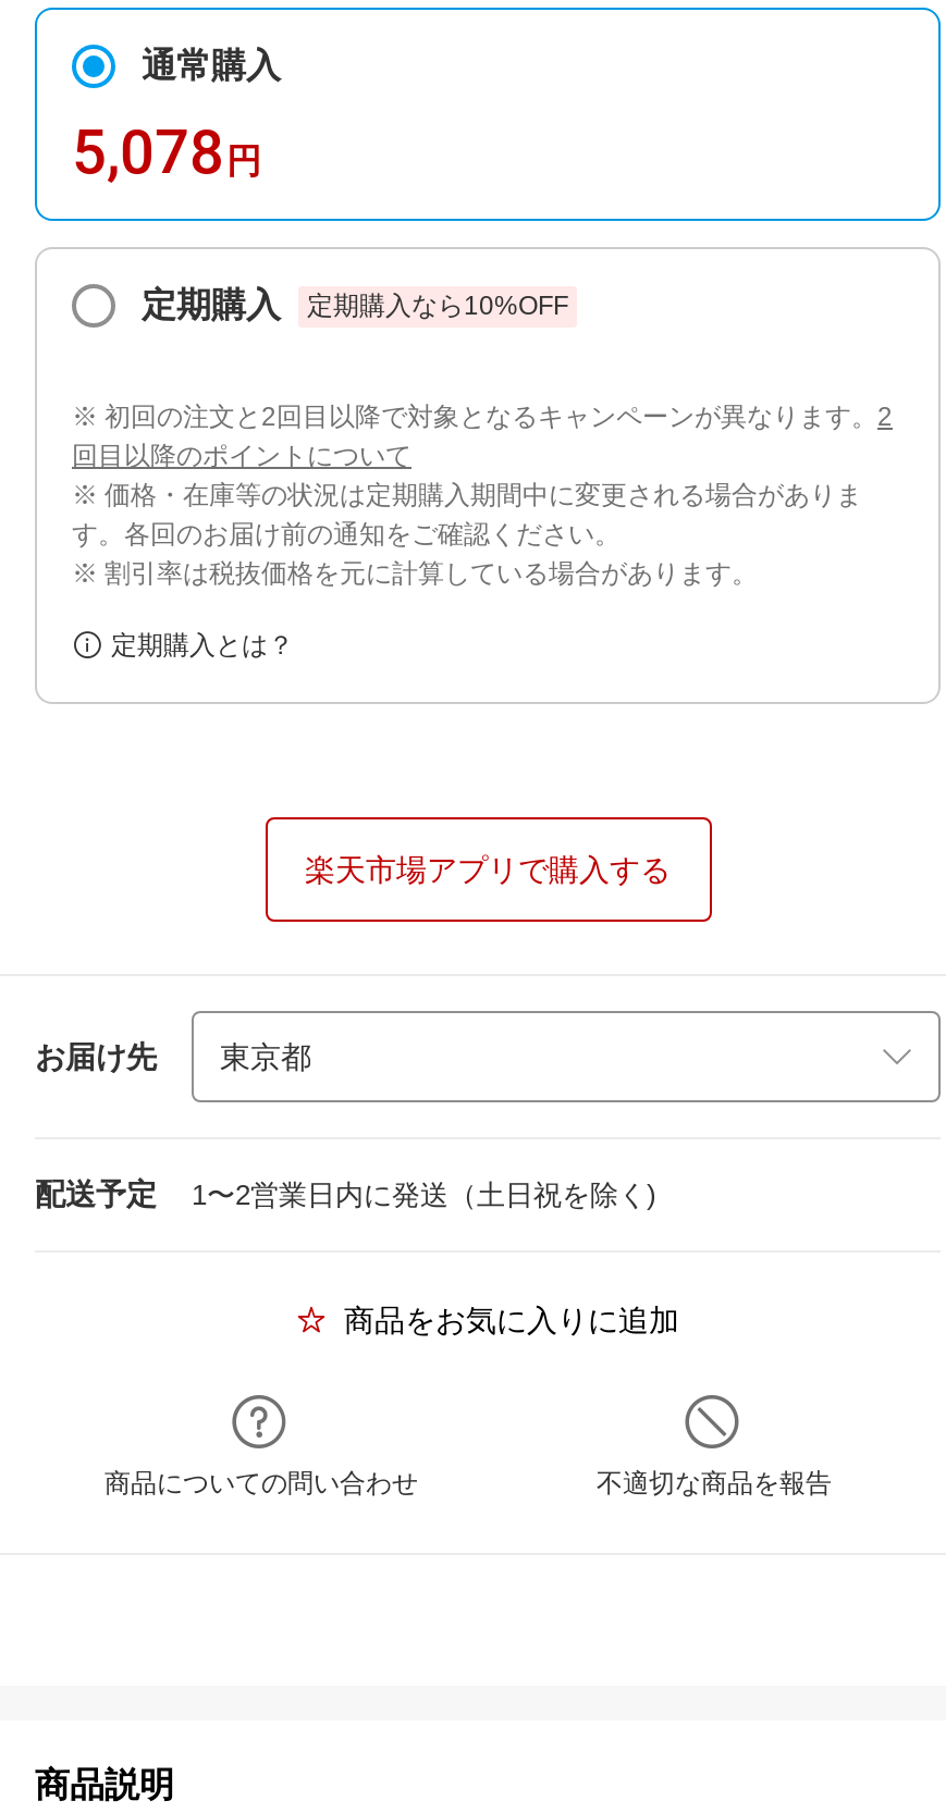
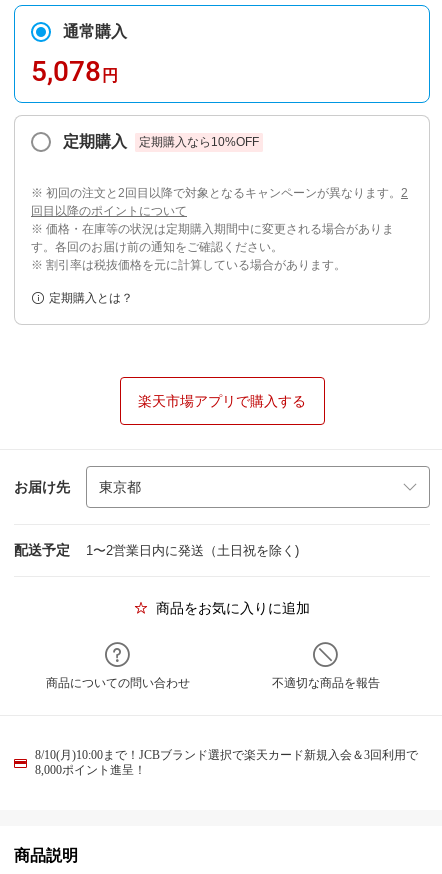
none -> [35,748,418,777] 8/10(月)10:00まで！JCBブランド選択で楽天カード新規入会＆3回利用で | 8,000ポイント進呈！

